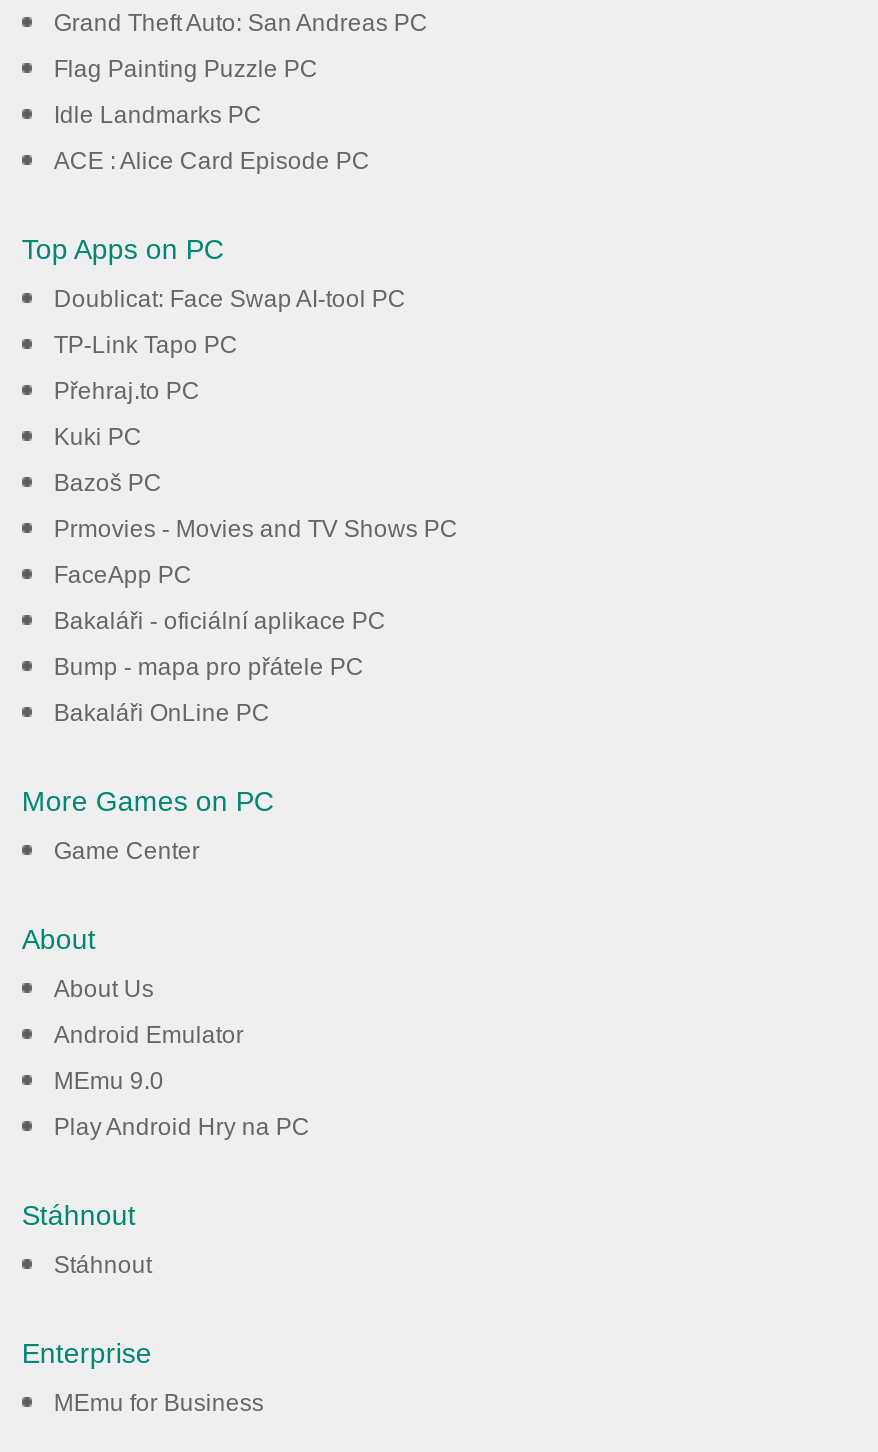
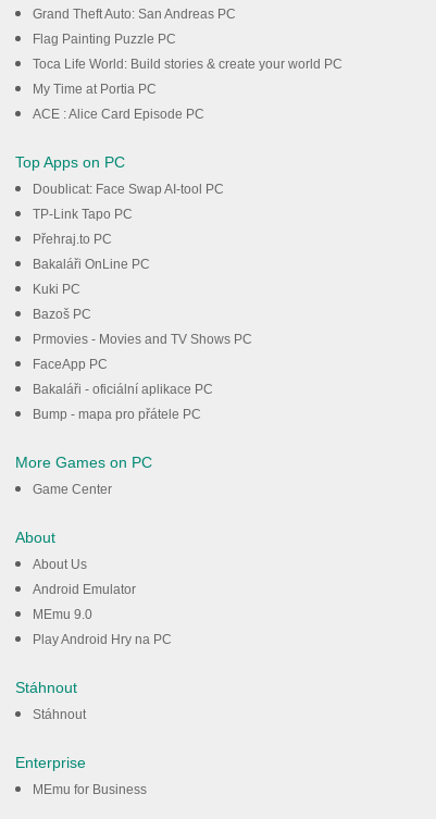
[54,102,262,130] Idle Landmarks PC -> [33,57,342,97] Toca Life World: Build stories & create your world PC | My Time at Portia PC
moved [54,424,458,682] -> [33,282,252,422]: Kuki PC | Bazoš PC | Prmovies - Movies and TV Shows PC | FaceApp PC | Bakaláři - oficiální aplikace PC | Bump - mapa pro přátele PC
moved [54,700,270,728] -> [33,257,150,272]: Bakaláři OnLine PC

